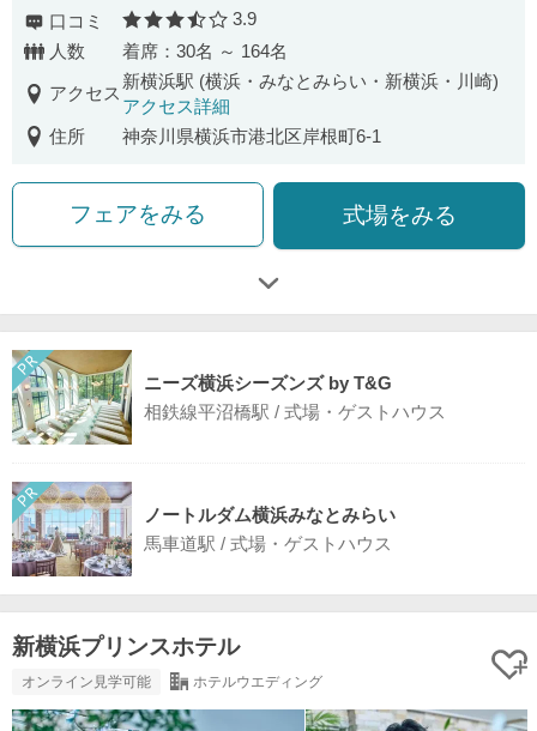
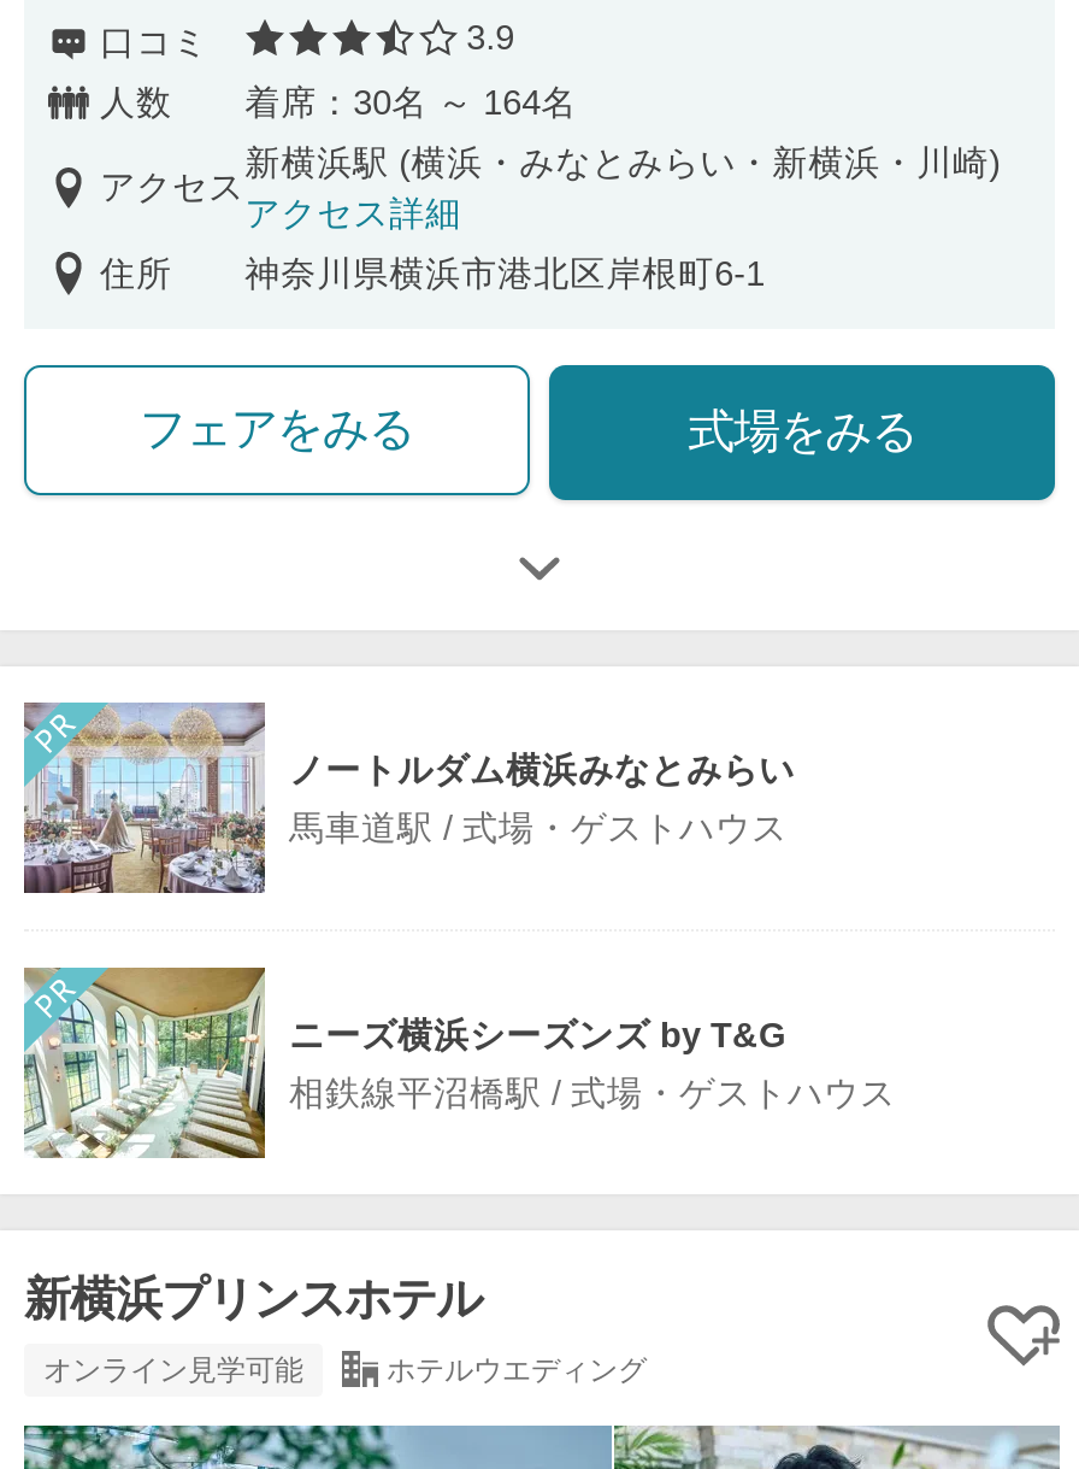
moved [10,350,446,447] -> [19,968,896,1163]: [image] | ニーズ横浜シーズンズ by T&G | 相鉄線平沼橋駅 / 式場・ゲストハウス
moved [11,482,396,576] -> [22,703,795,895]: [image] | ノートルダム横浜みなとみらい | 馬車道駅 / 式場・ゲストハウス

